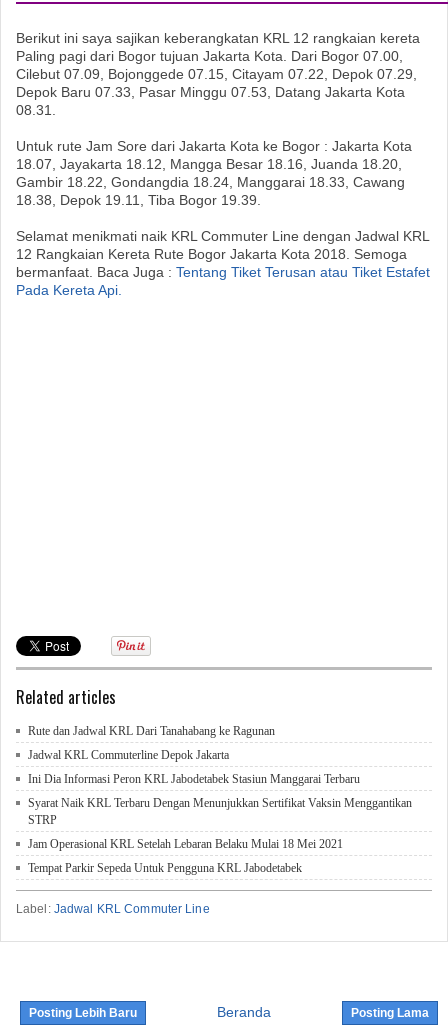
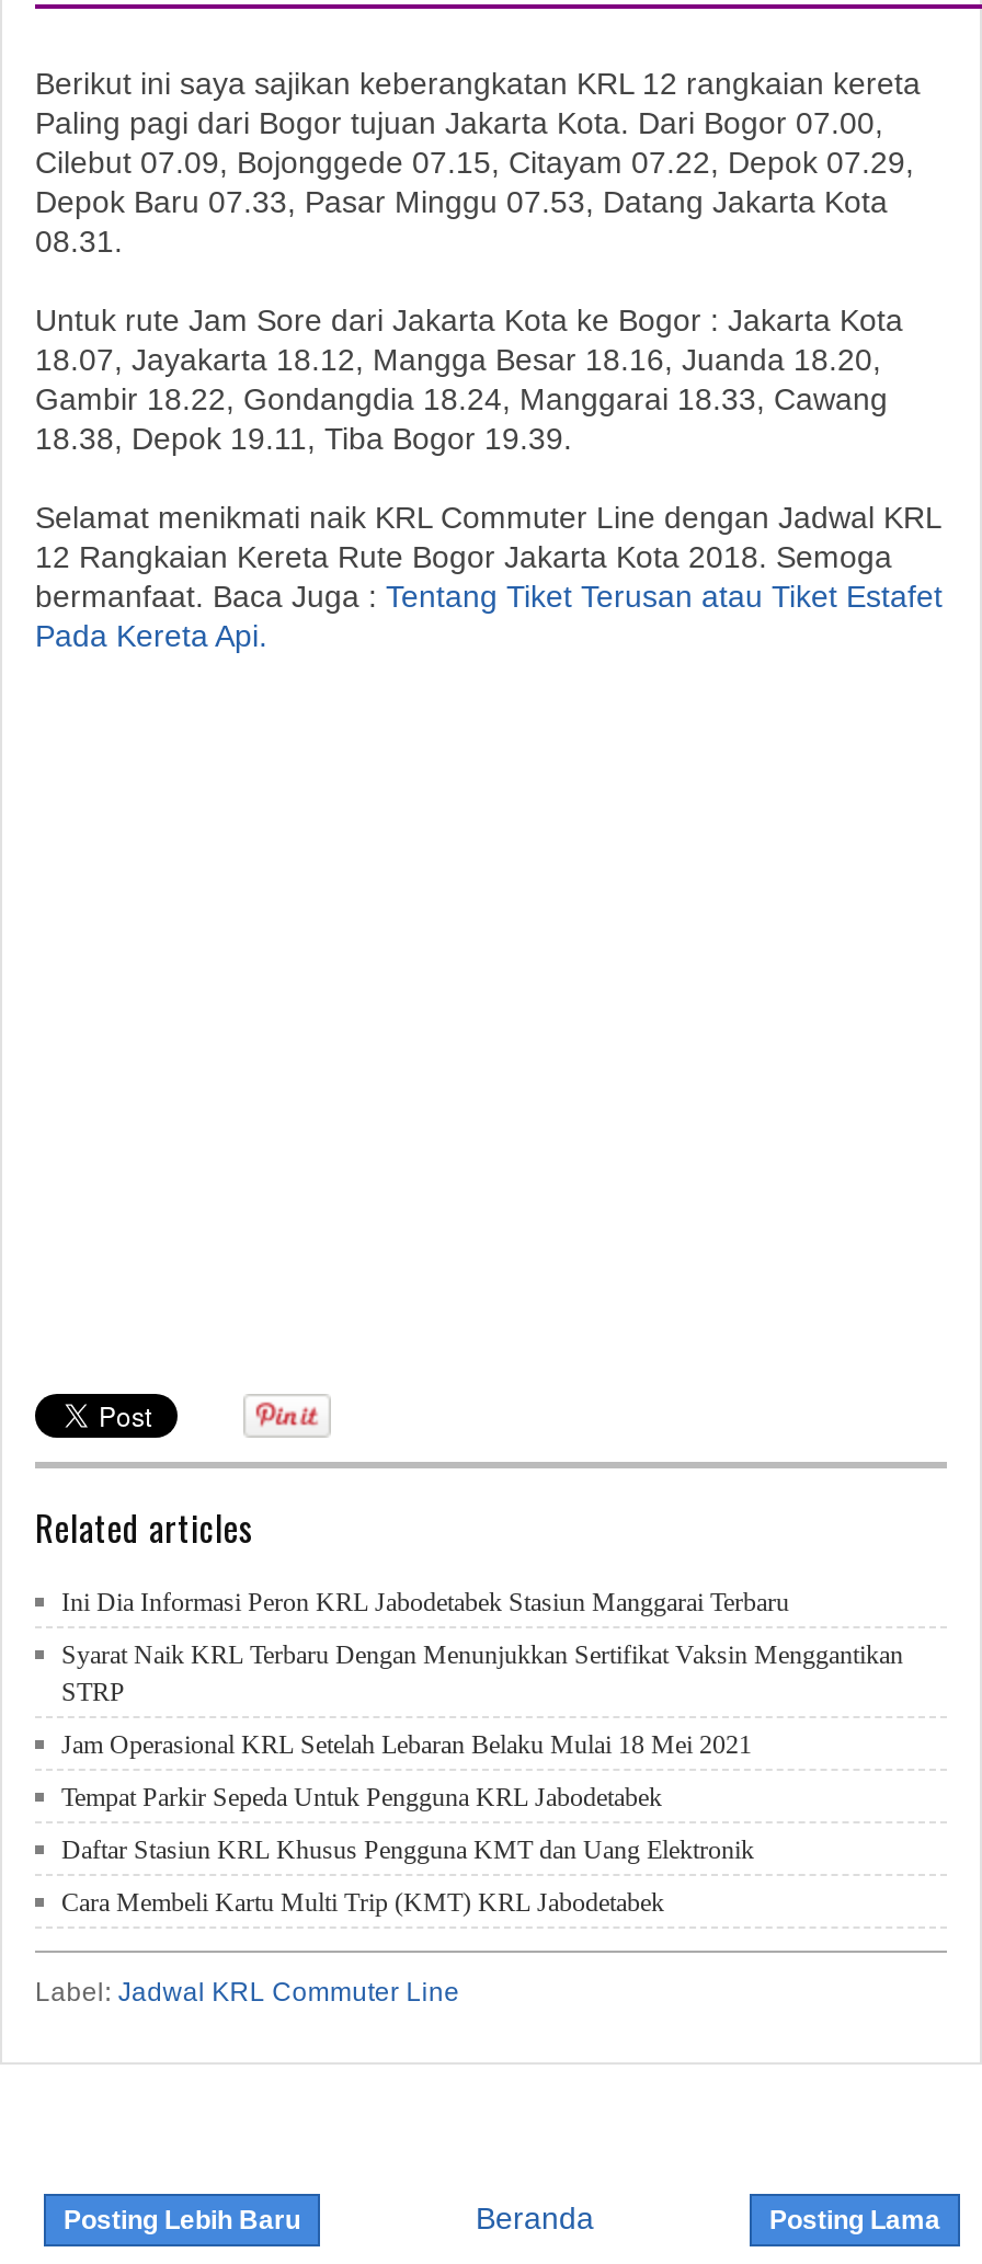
[28,723,275,761] Rute dan Jadwal KRL Dari Tanahabang ke Ragunan | Jadwal KRL Commuterline Depok Jakarta -> none
moved [28,771,412,874] -> [61,1586,903,1811]: Ini Dia Informasi Peron KRL Jabodetabek Stasiun Manggarai Terbaru | Syarat Naik KRL Terbaru Dengan Menunjukkan Sertifikat Vaksin Menggantikan | STRP | Jam Operasional KRL Setelah Lebaran Belaku Mulai 18 Mei 2021 | Tempat Parkir Sepeda Untuk Pengguna KRL Jabodetabek
none -> [61,1833,754,1917] Daftar Stasiun KRL Khusus Pengguna KMT dan Uang Elektronik | Cara Membeli Kartu Multi Trip (KMT) KRL Jabodetabek

